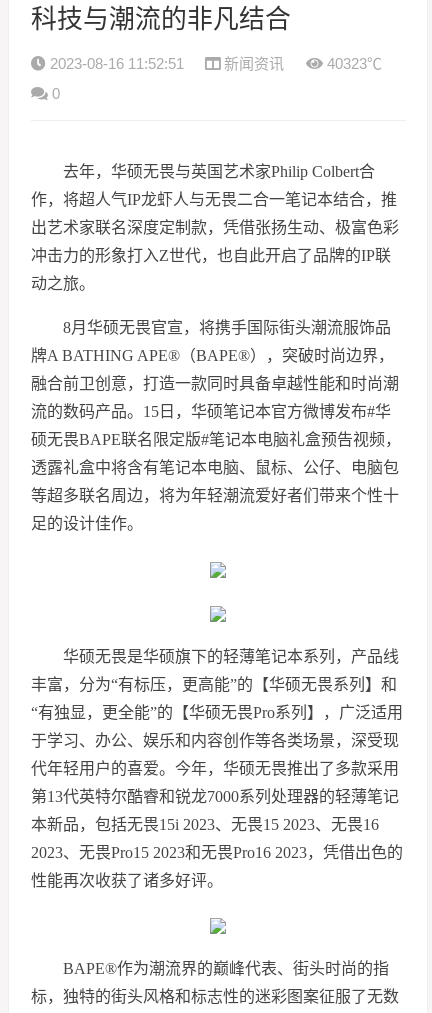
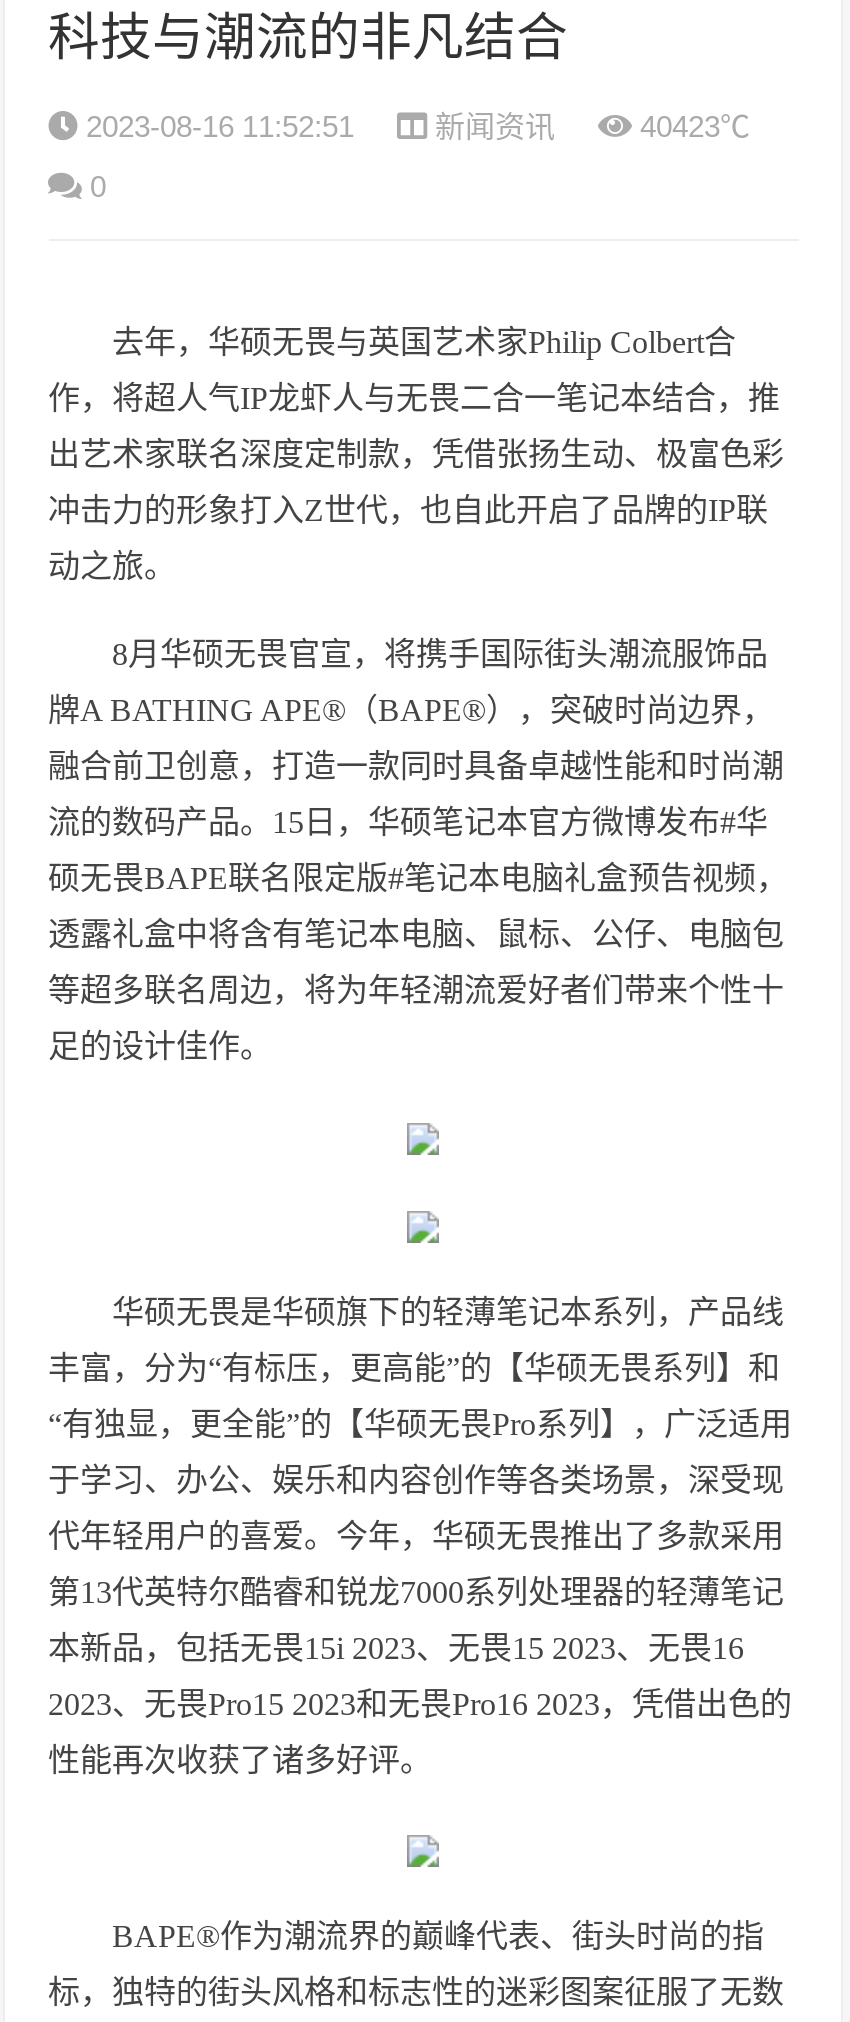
[322,55,381,72] 40323℃ -> [632,109,750,143] 40423℃

